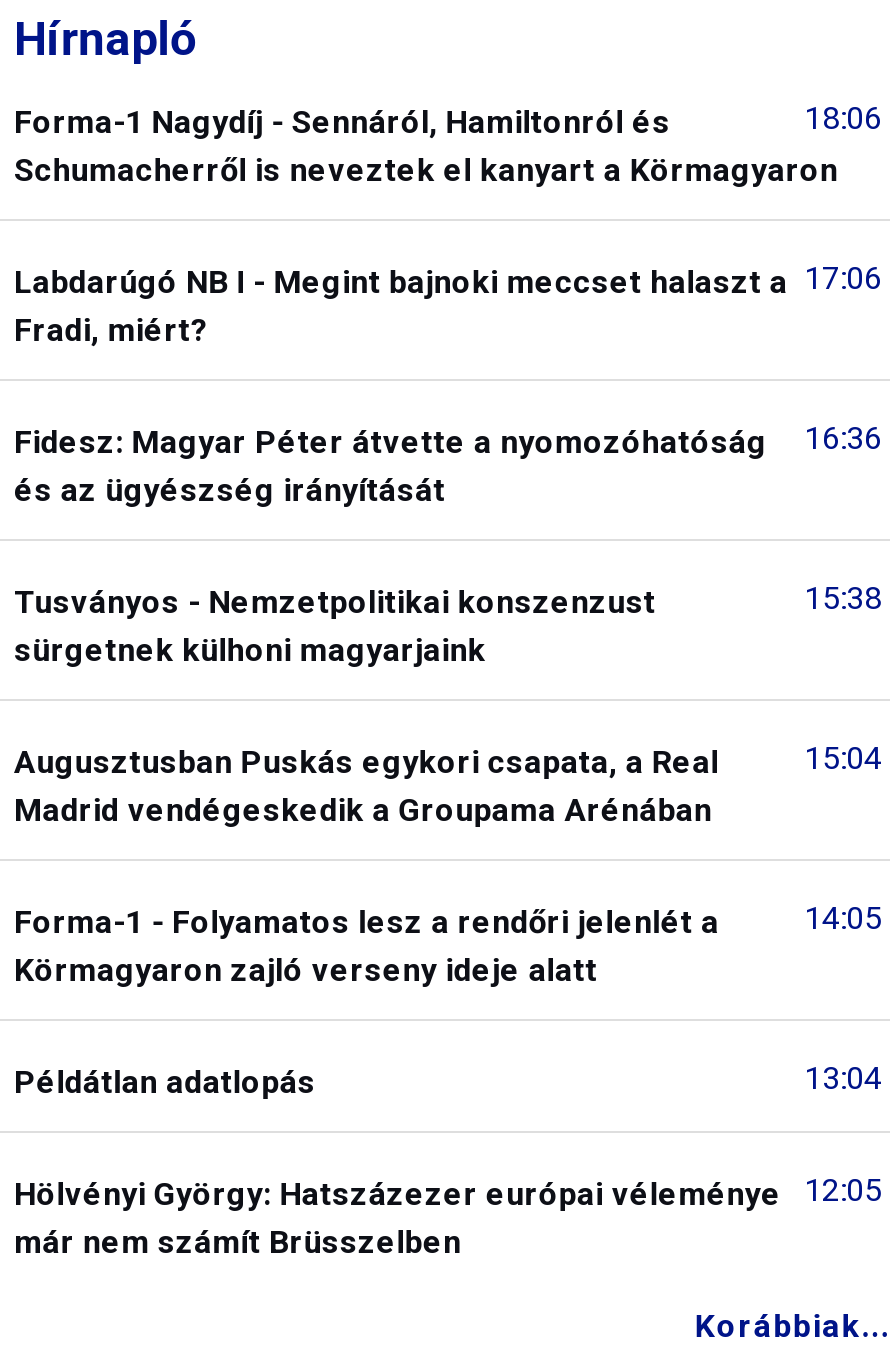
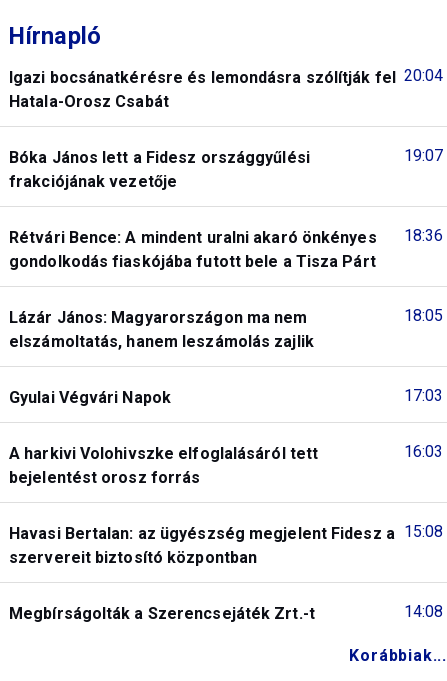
[14,98,882,188] 18:06 | Forma-1 Nagydíj - Sennáról, Hamiltonról és | Schumacherről is neveztek el kanyart a Körmagyaron -> [9,66,443,111] 20:04 | Igazi bocsánatkérésre és lemondásra szólítják fel | Hatala-Orosz Csabát
[14,258,882,348] 17:06 | Labdarúgó NB I - Megint bajnoki meccset halaszt a | Fradi, miért? -> [9,146,443,191] 19:07 | Bóka János lett a Fidesz országgyűlési | frakciójának vezetője
[14,418,882,508] 16:36 | Fidesz: Magyar Péter átvette a nyomozóhatóság | és az ügyészség irányítását -> [9,226,443,271] 18:36 | Rétvári Bence: A mindent uralni akaró önkényes | gondolkodás fiaskójába futott bele a Tisza Párt
[14,578,882,668] 15:38 | Tusványos - Nemzetpolitikai konszenzust | sürgetnek külhoni magyarjaink -> [9,306,443,351] 18:05 | Lázár János: Magyarországon ma nem | elszámoltatás, hanem leszámolás zajlik
[14,738,882,828] 15:04 | Augusztusban Puskás egykori csapata, a Real | Madrid vendégeskedik a Groupama Arénában -> [9,386,443,407] 17:03 | Gyulai Végvári Napok
[14,898,882,988] 14:05 | Forma-1 - Folyamatos lesz a rendőri jelenlét a | Körmagyaron zajló verseny ideje alatt -> [9,442,443,487] 16:03 | A harkivi Volohivszke elfoglalásáról tett | bejelentést orosz forrás
[14,1058,882,1100] 13:04 | Példátlan adatlopás -> [9,522,443,567] 15:08 | Havasi Bertalan: az ügyészség megjelent Fidesz a | szervereit biztosító központban
[14,1170,882,1260] 12:05 | Hölvényi György: Hatszázezer európai véleménye | már nem számít Brüsszelben -> [9,602,443,623] 14:08 | Megbírságolták a Szerencsejáték Zrt.-t

